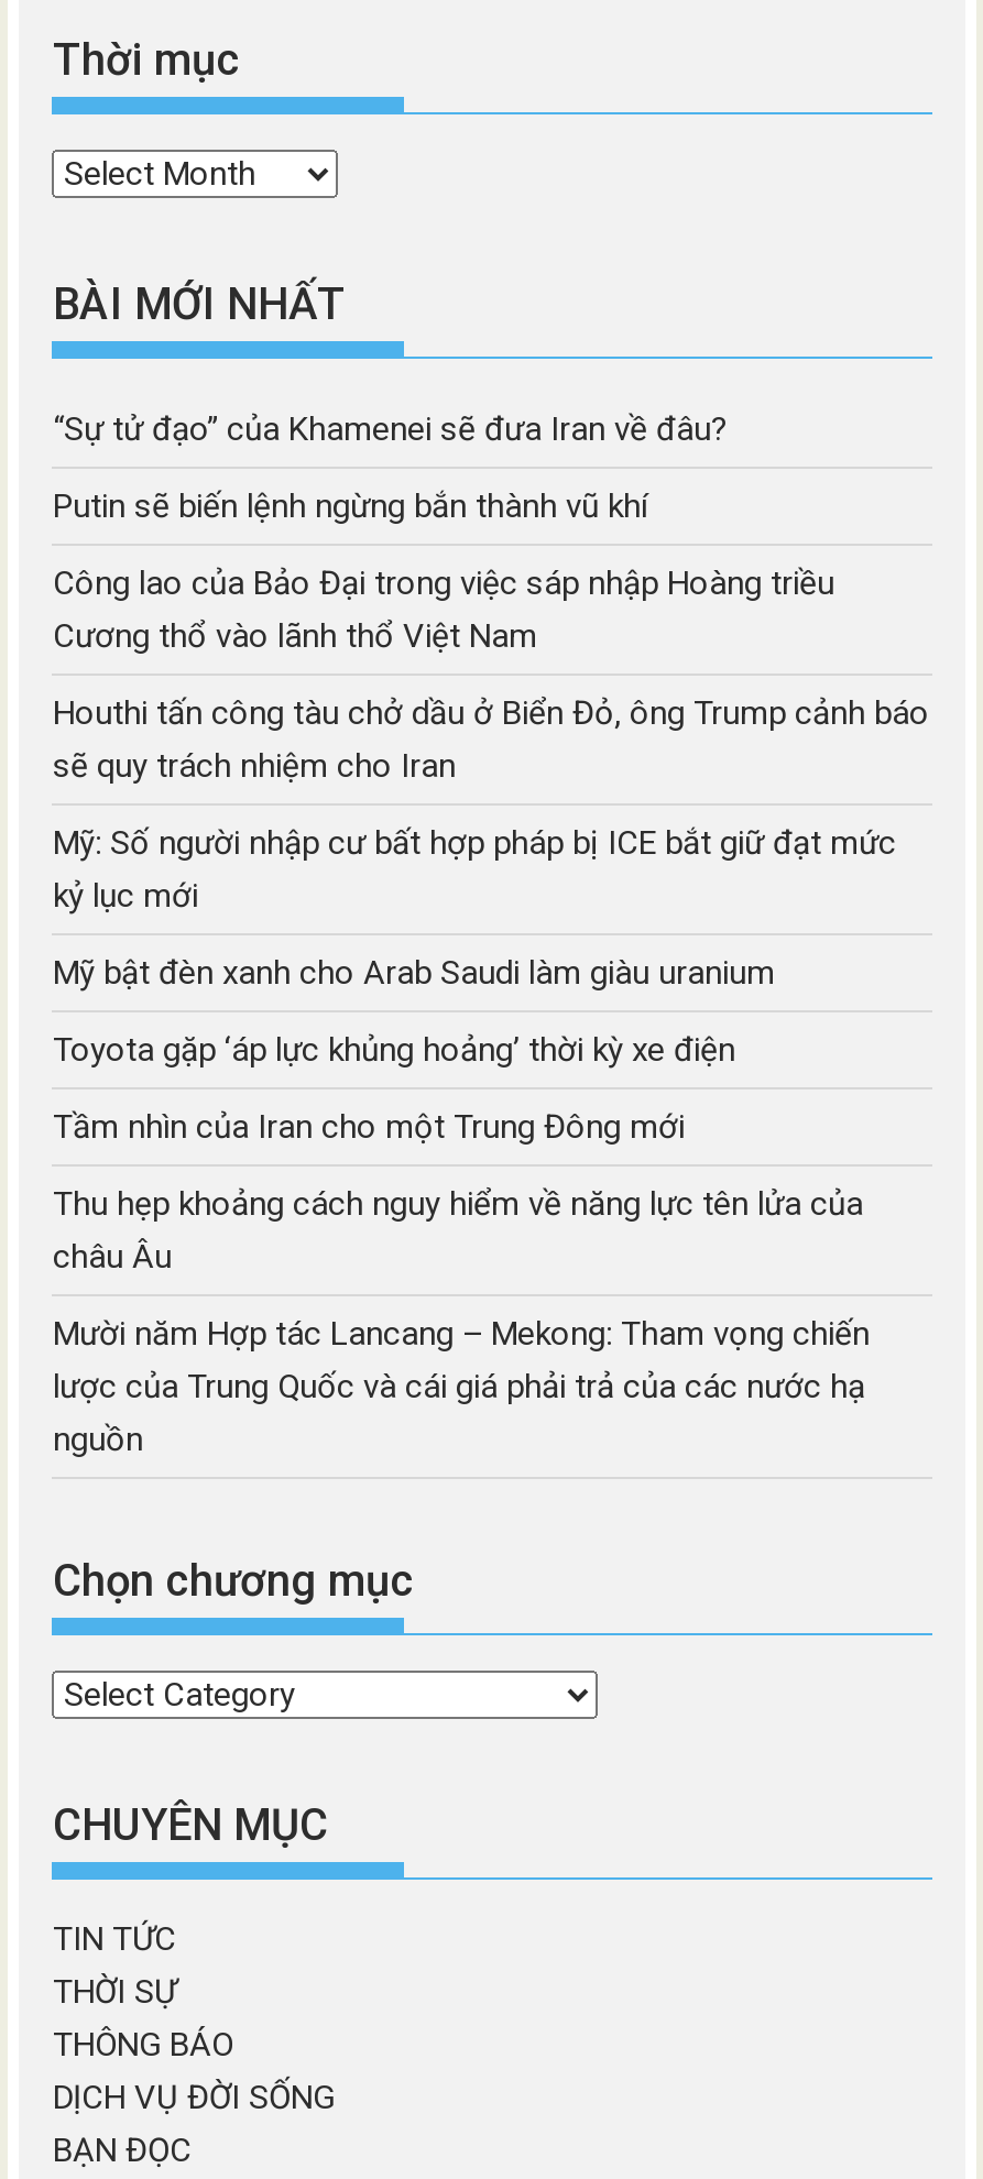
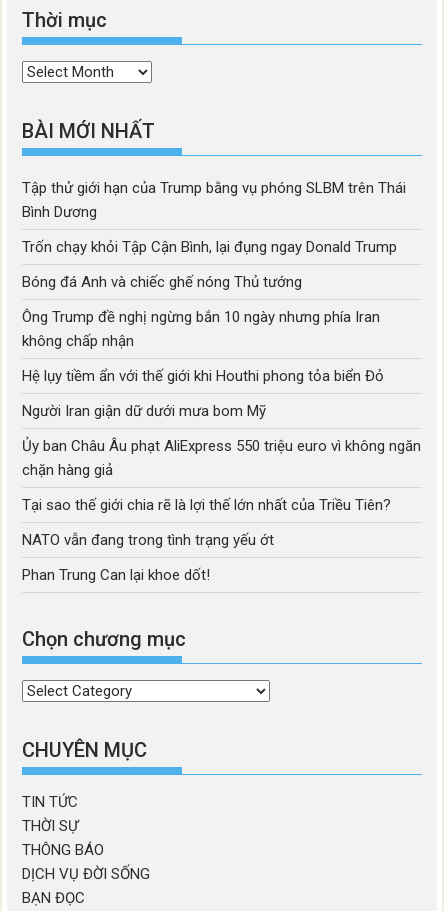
[53,409,729,449] “Sự tử đạo” của Khamenei sẽ đưa Iran về đâu? -> [22,179,406,221] Tập thử giới hạn của Trump bằng vụ phóng SLBM trên Thái | Bình Dương
[53,486,647,526] Putin sẽ biến lệnh ngừng bắn thành vũ khí -> [22,238,397,256] Trốn chạy khỏi Tập Cận Bình, lại đụng ngay Donald Trump
[53,563,834,656] Công lao của Bảo Đại trong việc sáp nhập Hoàng triều | Cương thổ vào lãnh thổ Việt Nam -> [22,273,302,291] Bóng đá Anh và chiếc ghế nóng Thủ tướng
[53,693,929,786] Houthi tấn công tàu chở dầu ở Biển Đỏ, ông Trump cảnh báo | sẽ quy trách nhiệm cho Iran -> [22,308,380,350] Ông Trump đề nghị ngừng bắn 10 ngày nhưng phía Iran | không chấp nhận
[53,823,896,915] Mỹ: Số người nhập cư bất hợp pháp bị ICE bắt giữ đạt mức | kỷ lục mới -> [22,367,384,385] Hệ lụy tiềm ẩn với thế giới khi Houthi phong tỏa biển Đỏ
[53,953,775,992] Mỹ bật đèn xanh cho Arab Saudi làm giàu uranium -> [22,402,266,420] Người Iran giận dữ dưới mưa bom Mỹ
[53,1030,735,1069] Toyota gặp ‘áp lực khủng hoảng’ thời kỳ xe điện -> [22,437,421,479] Ủy ban Châu Âu phạt AliExpress 550 triệu euro vì không ngăn | chặn hàng giả
[53,1107,685,1147] Tầm nhìn của Iran cho một Trung Đông mới -> [22,496,391,514] Tại sao thế giới chia rẽ là lợi thế lớn nhất của Triều Tiên?
[53,1184,863,1276] Thu hẹp khoảng cách nguy hiểm về năng lực tên lửa của | châu Âu -> [22,531,274,549] NATO vẫn đang trong tình trạng yếu ớt
[53,1314,870,1459] Mười năm Hợp tác Lancang – Mekong: Tham vọng chiến | lược của Trung Quốc và cái giá phải trả của các nước hạ | nguồn -> [22,566,210,584] Phan Trung Can lại khoe dốt!

